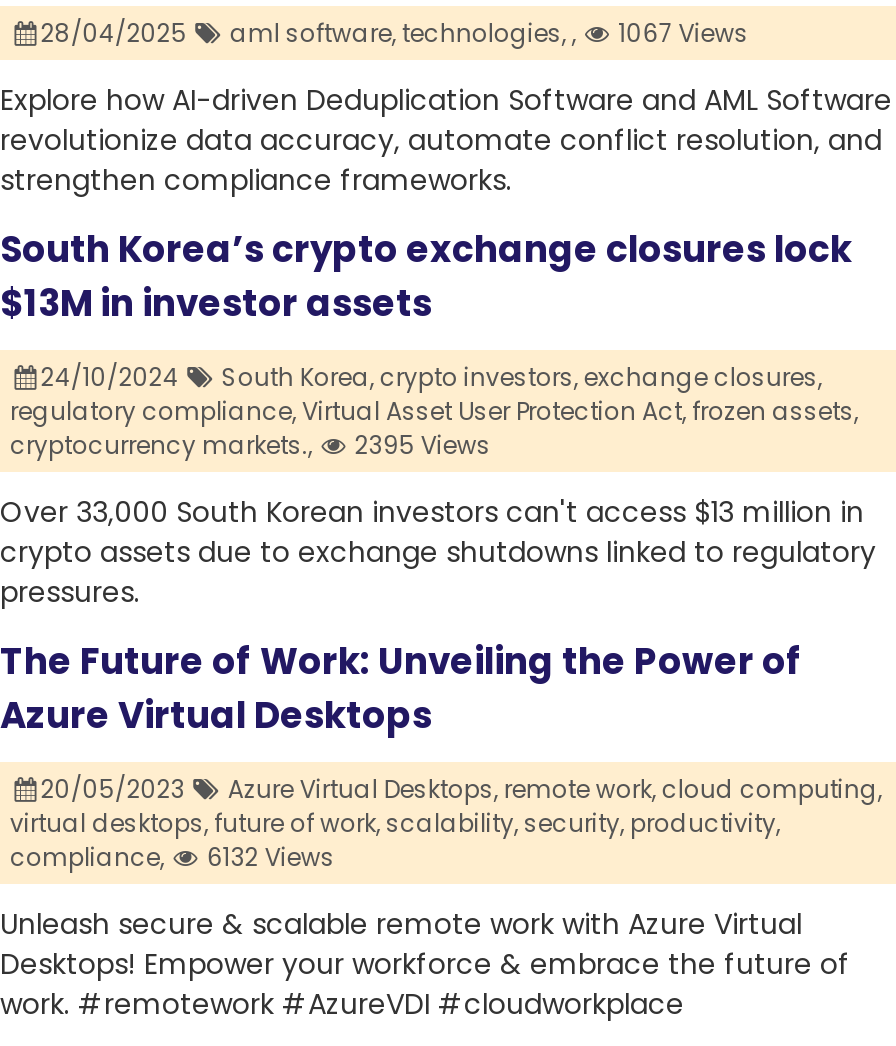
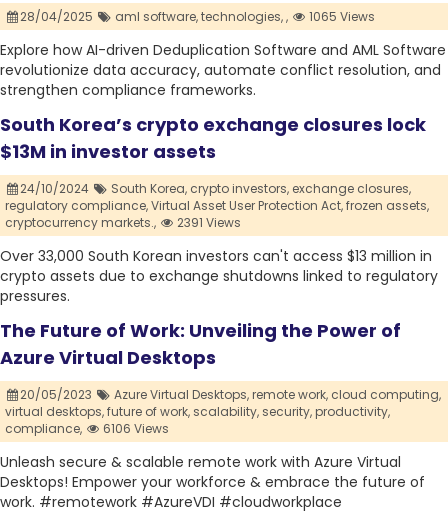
[41,17,749,51] 28/04/2025 aml software, technologies, 1067 Views -> [20,8,375,25] 28/04/2025 aml software, technologies, 1065 Views
[10,429,491,463] cryptocurrency markets., 2395 Views -> [5,214,241,231] cryptocurrency markets., 2391 Views
[10,841,335,875] compliance, 6132 Views -> [5,420,169,437] compliance, 6106 Views

